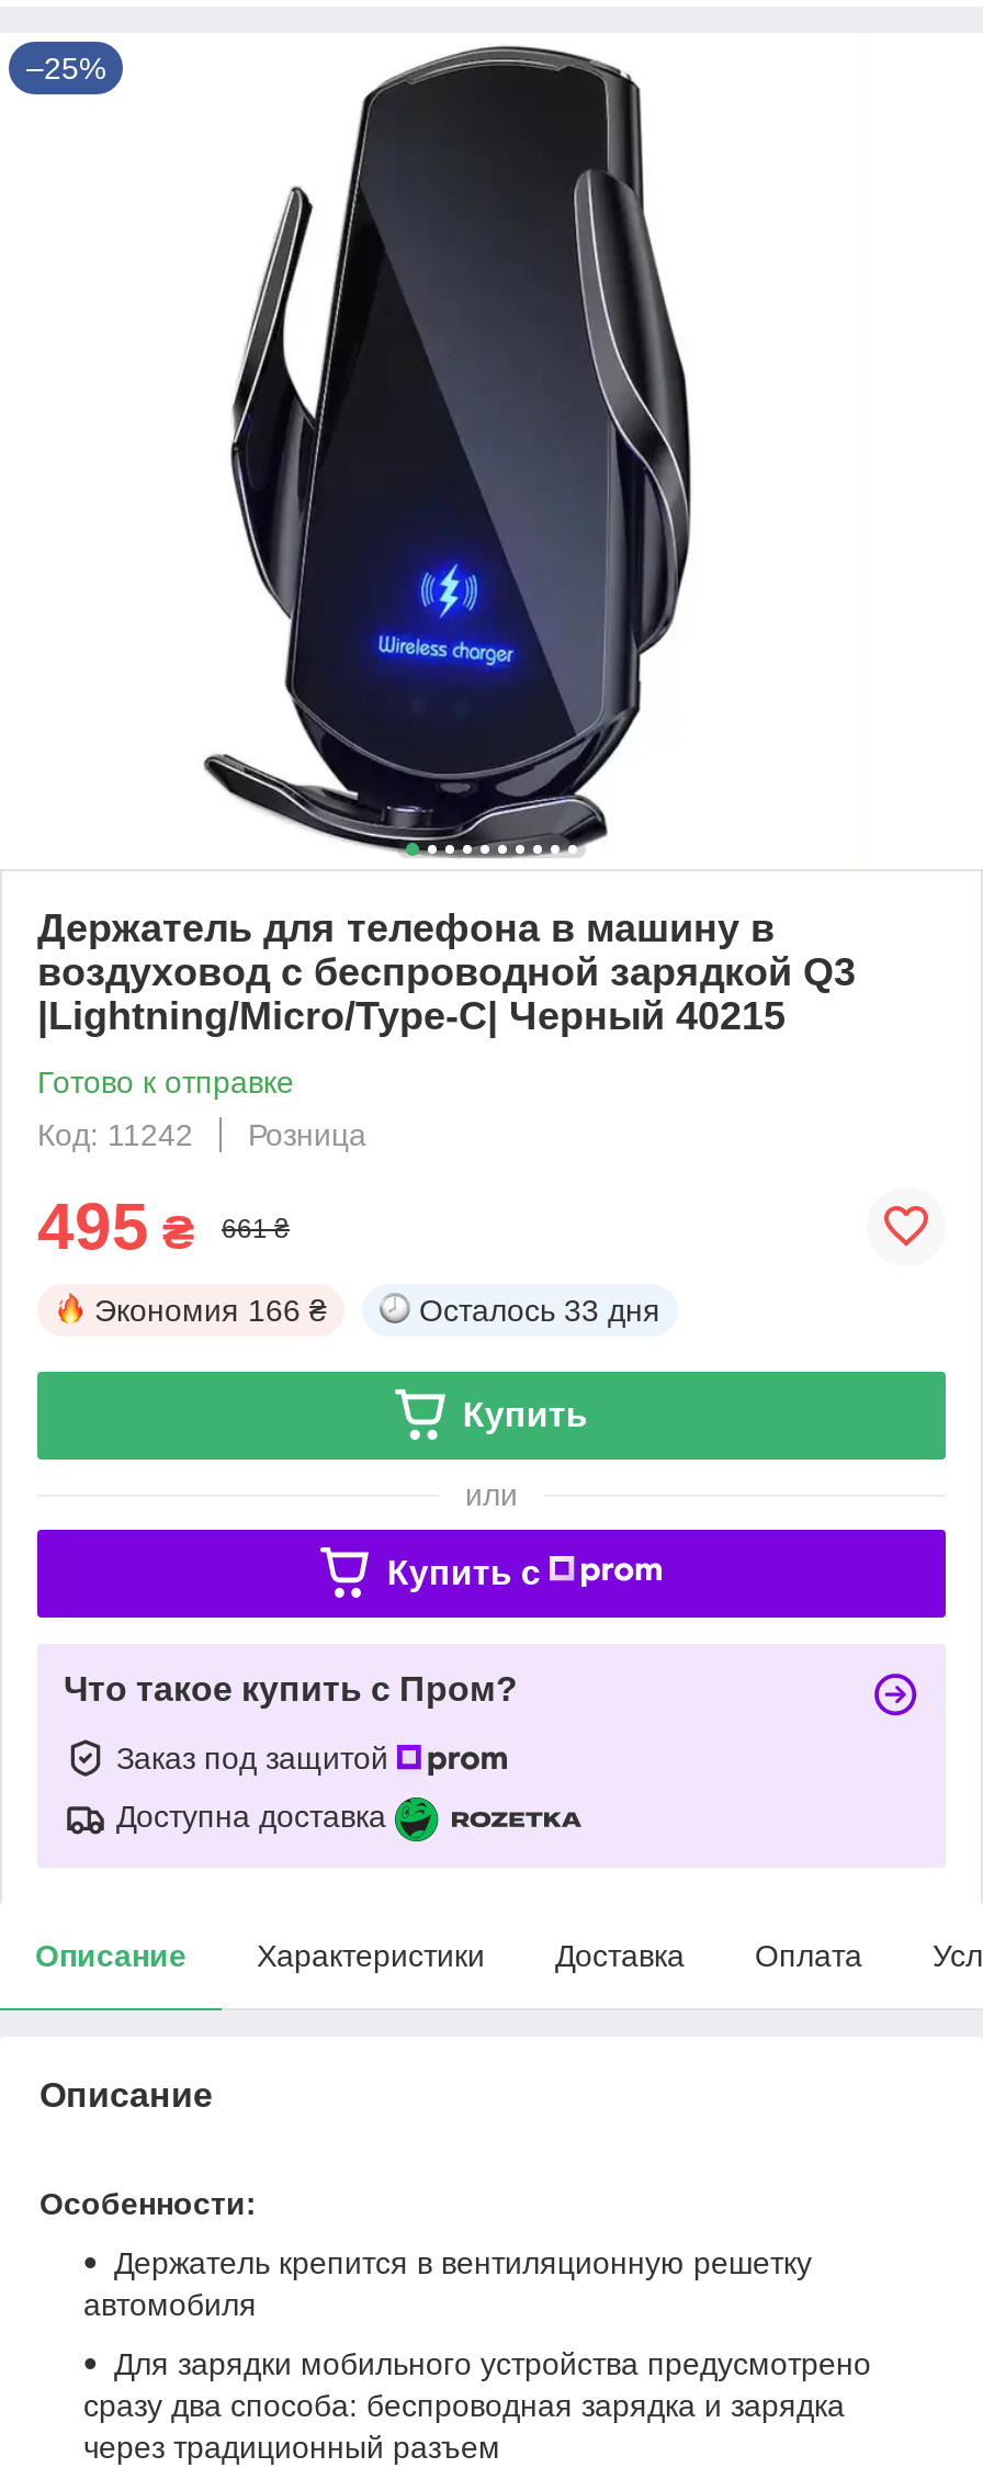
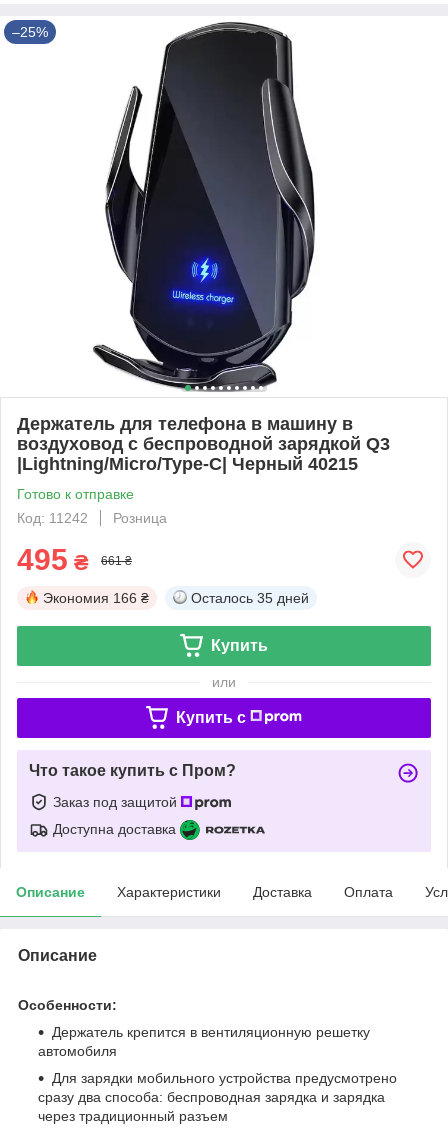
[419,1292,660,1327] Осталось 33 дня -> [191,590,309,606] Осталось 35 дней

